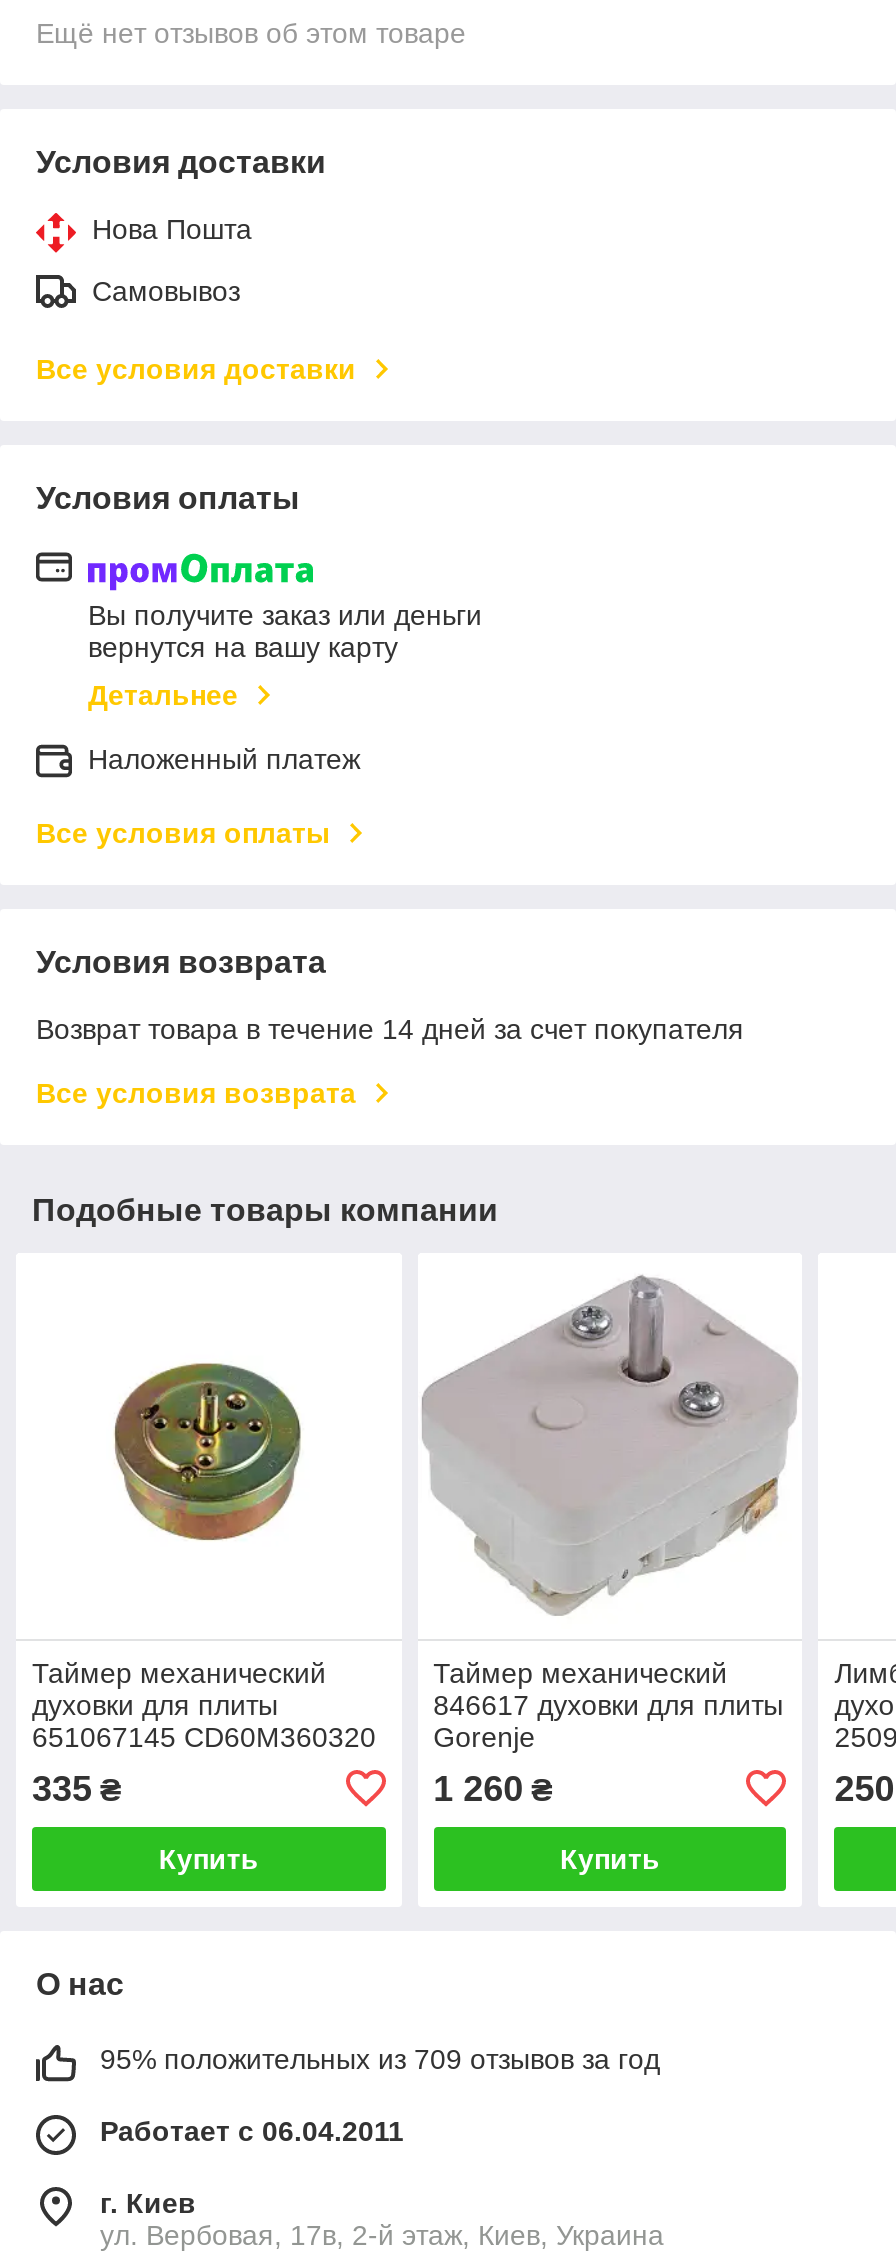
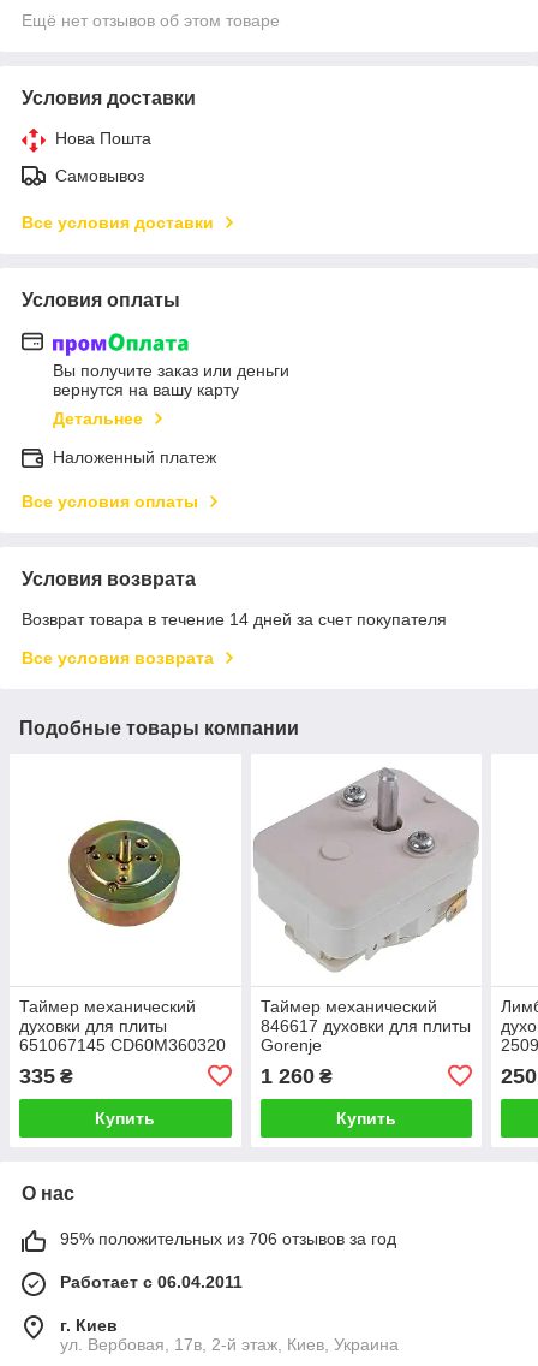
[100,2042,660,2074] 95% положительных из 709 отзывов за год -> [60,1228,396,1248] 95% положительных из 706 отзывов за год

